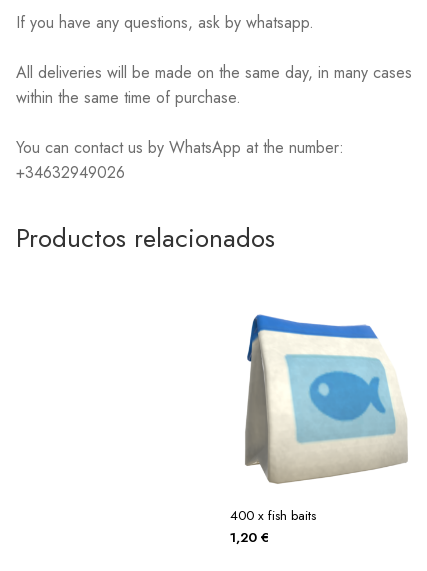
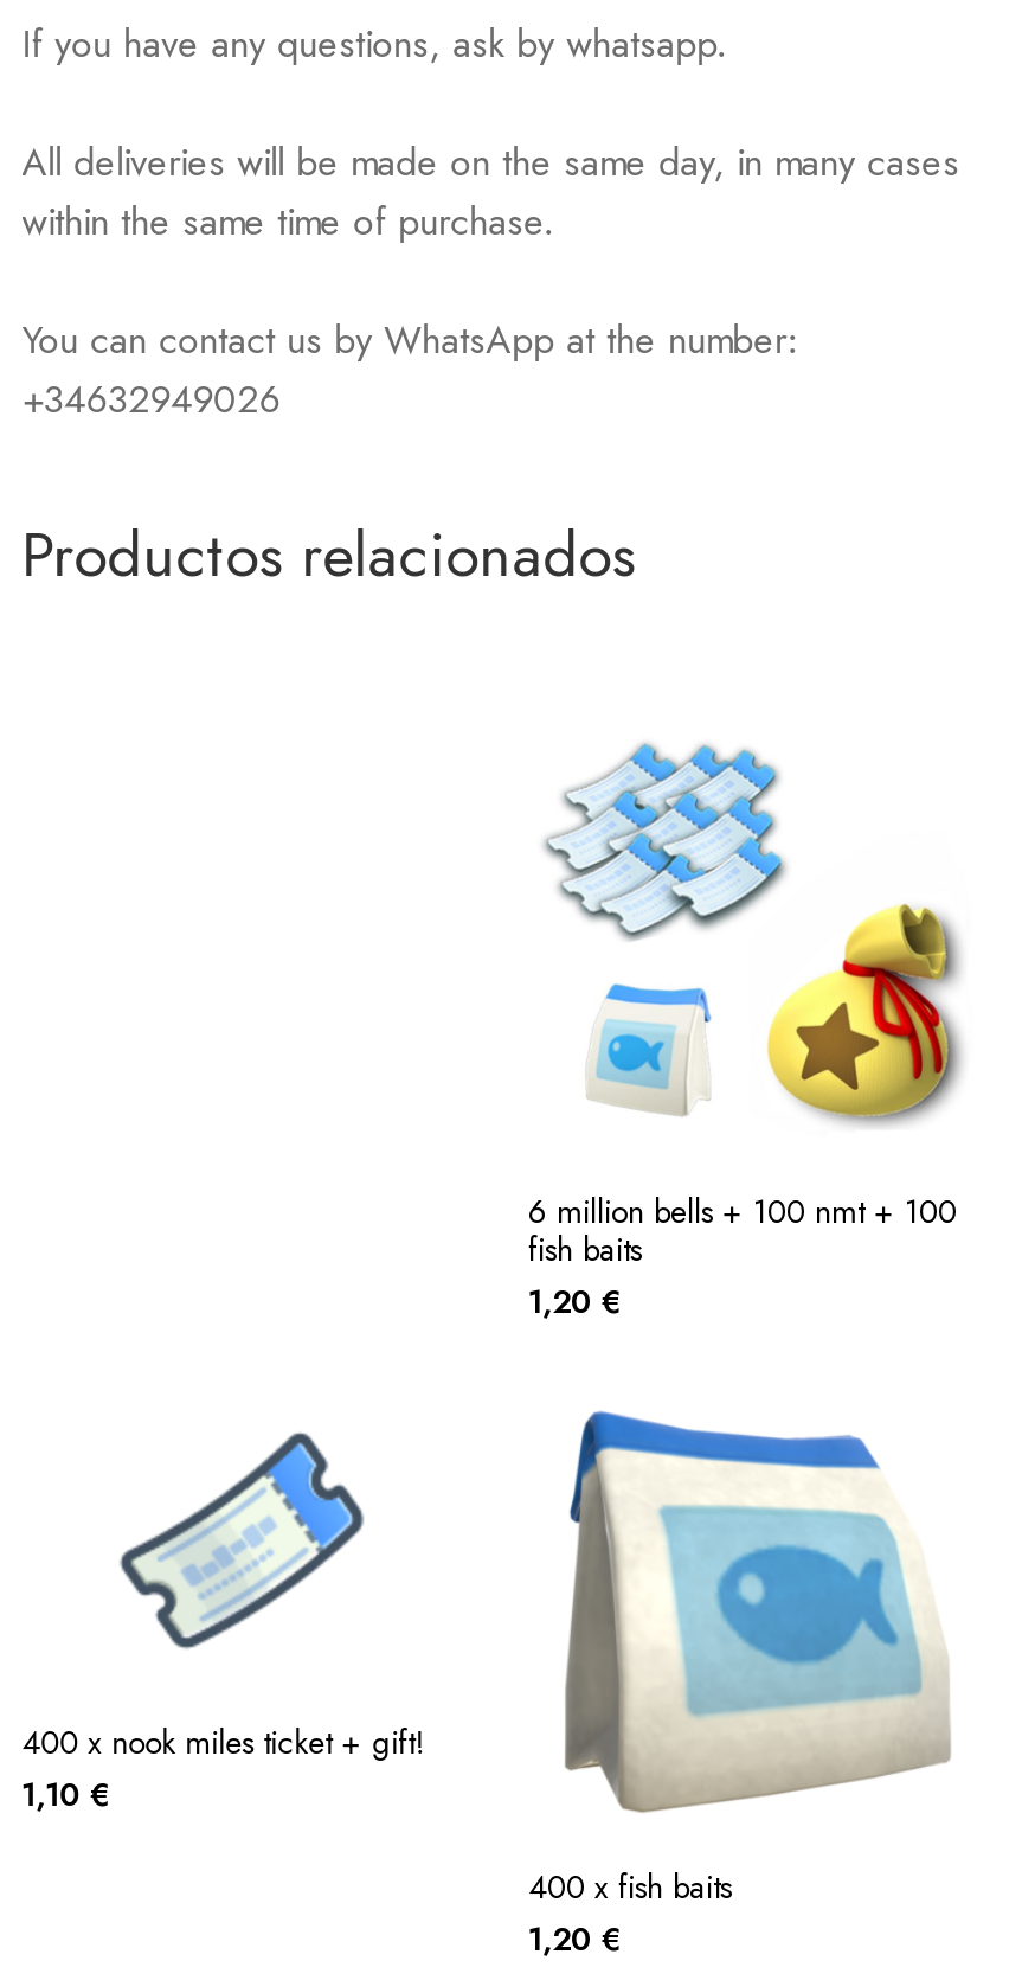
none -> [22,1431,424,1818] [image] | 400 x nook miles ticket + gift! | 1,10 €
none -> [528,742,963,1325] [image] | 6 million bells + 100 nmt + 100 | fish baits | 1,20 €

